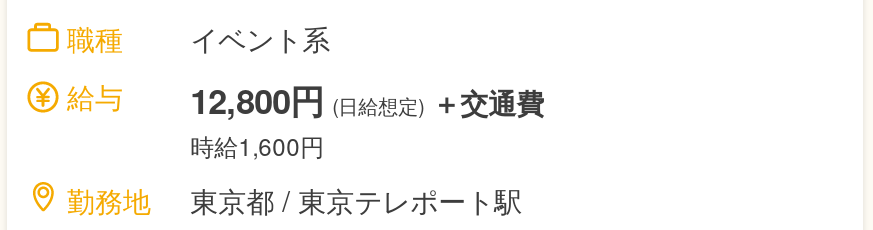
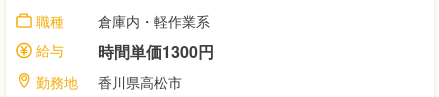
[190,18,330,58] イベント系 -> [98,11,210,31] 倉庫内・軽作業系
[190,76,544,162] 12,800円 (日給想定) ＋交通費 | 時給1,600円 -> [98,40,214,63] 時間単価1300円
[190,180,522,220] 東京都/ 東京テレポート駅 -> [98,72,182,92] 香川県高松市

